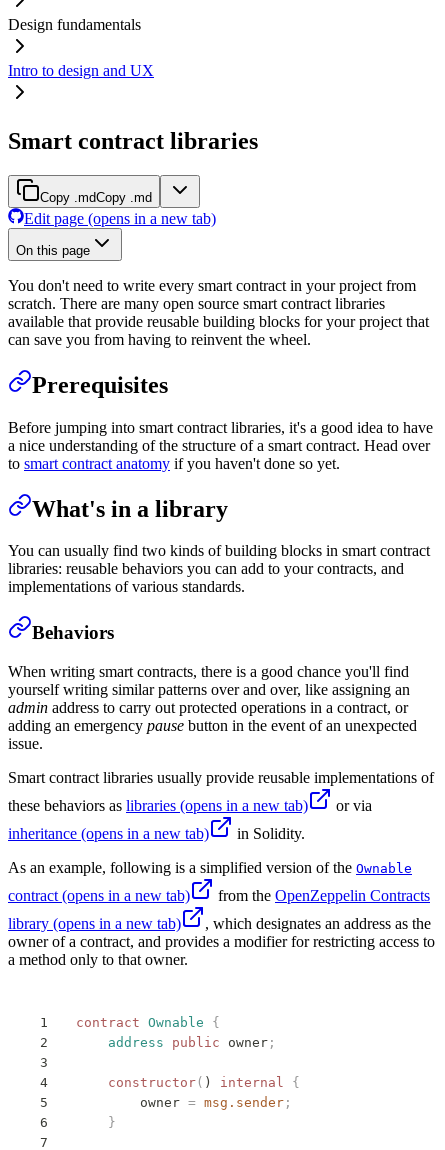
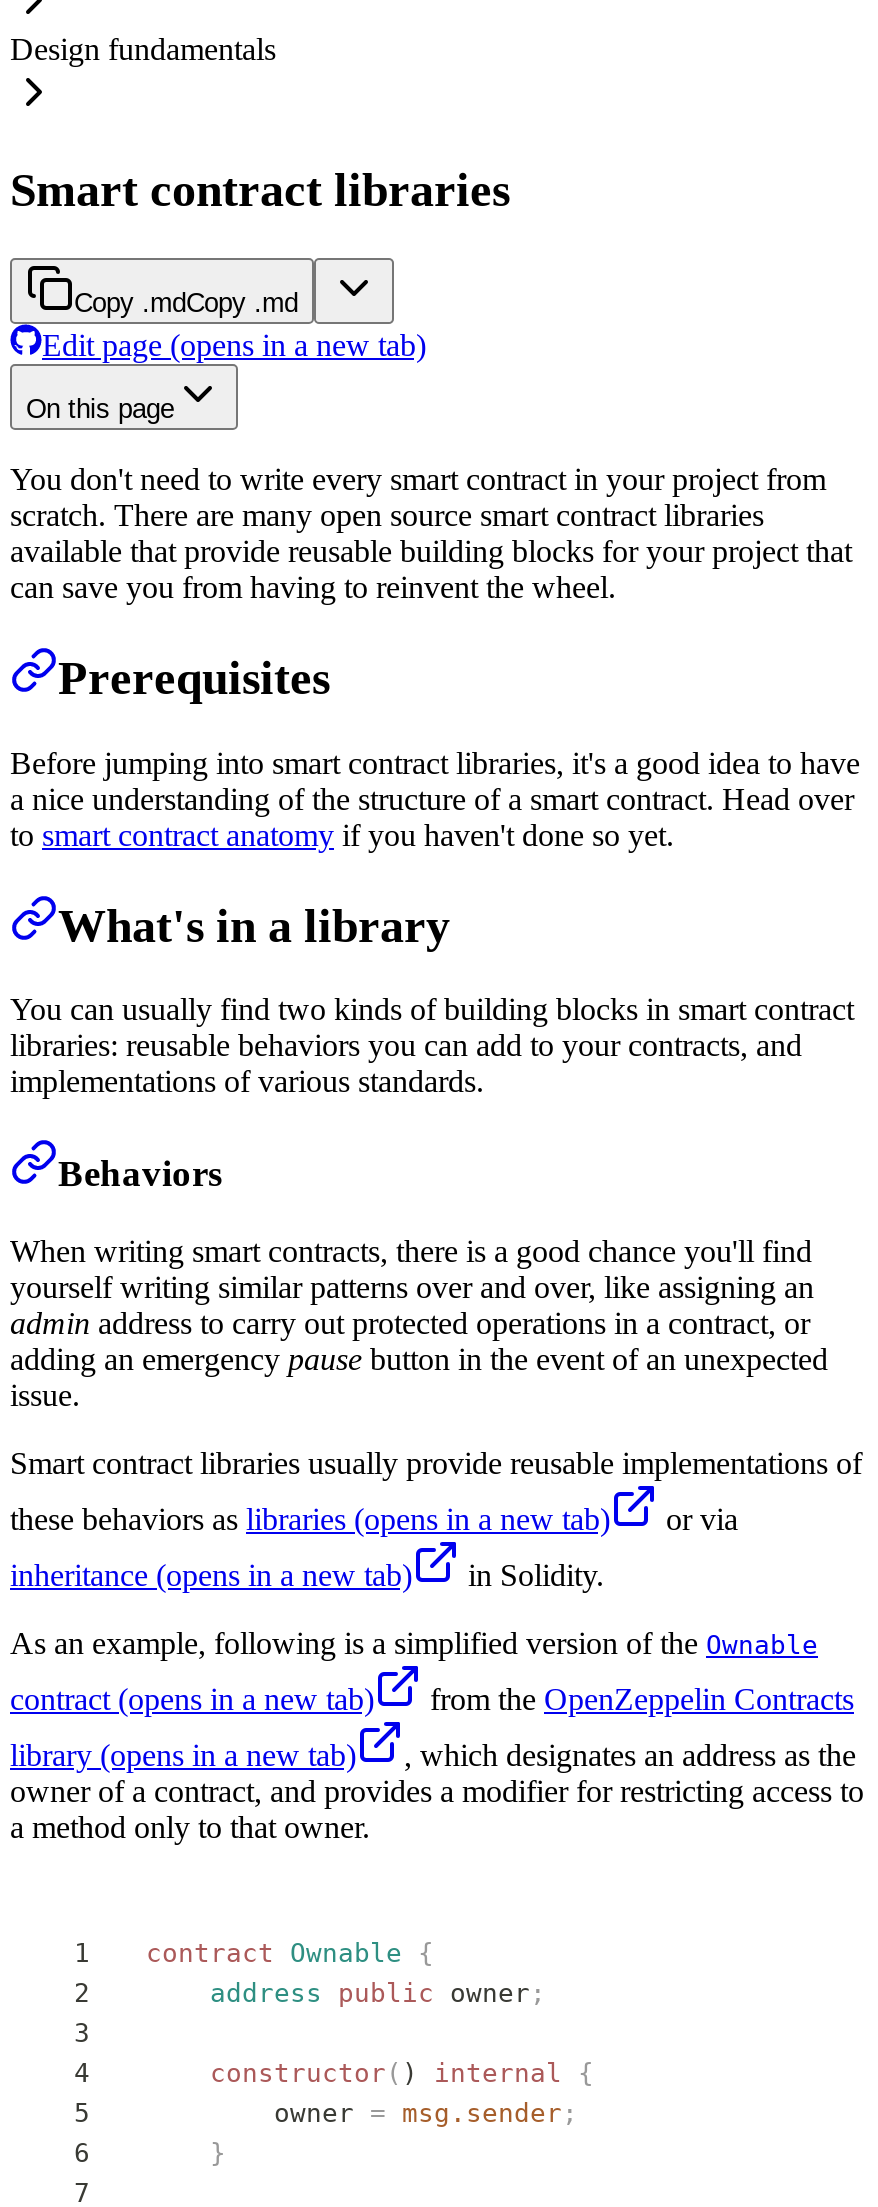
[8,62,154,79] Intro to design and UX -> none

